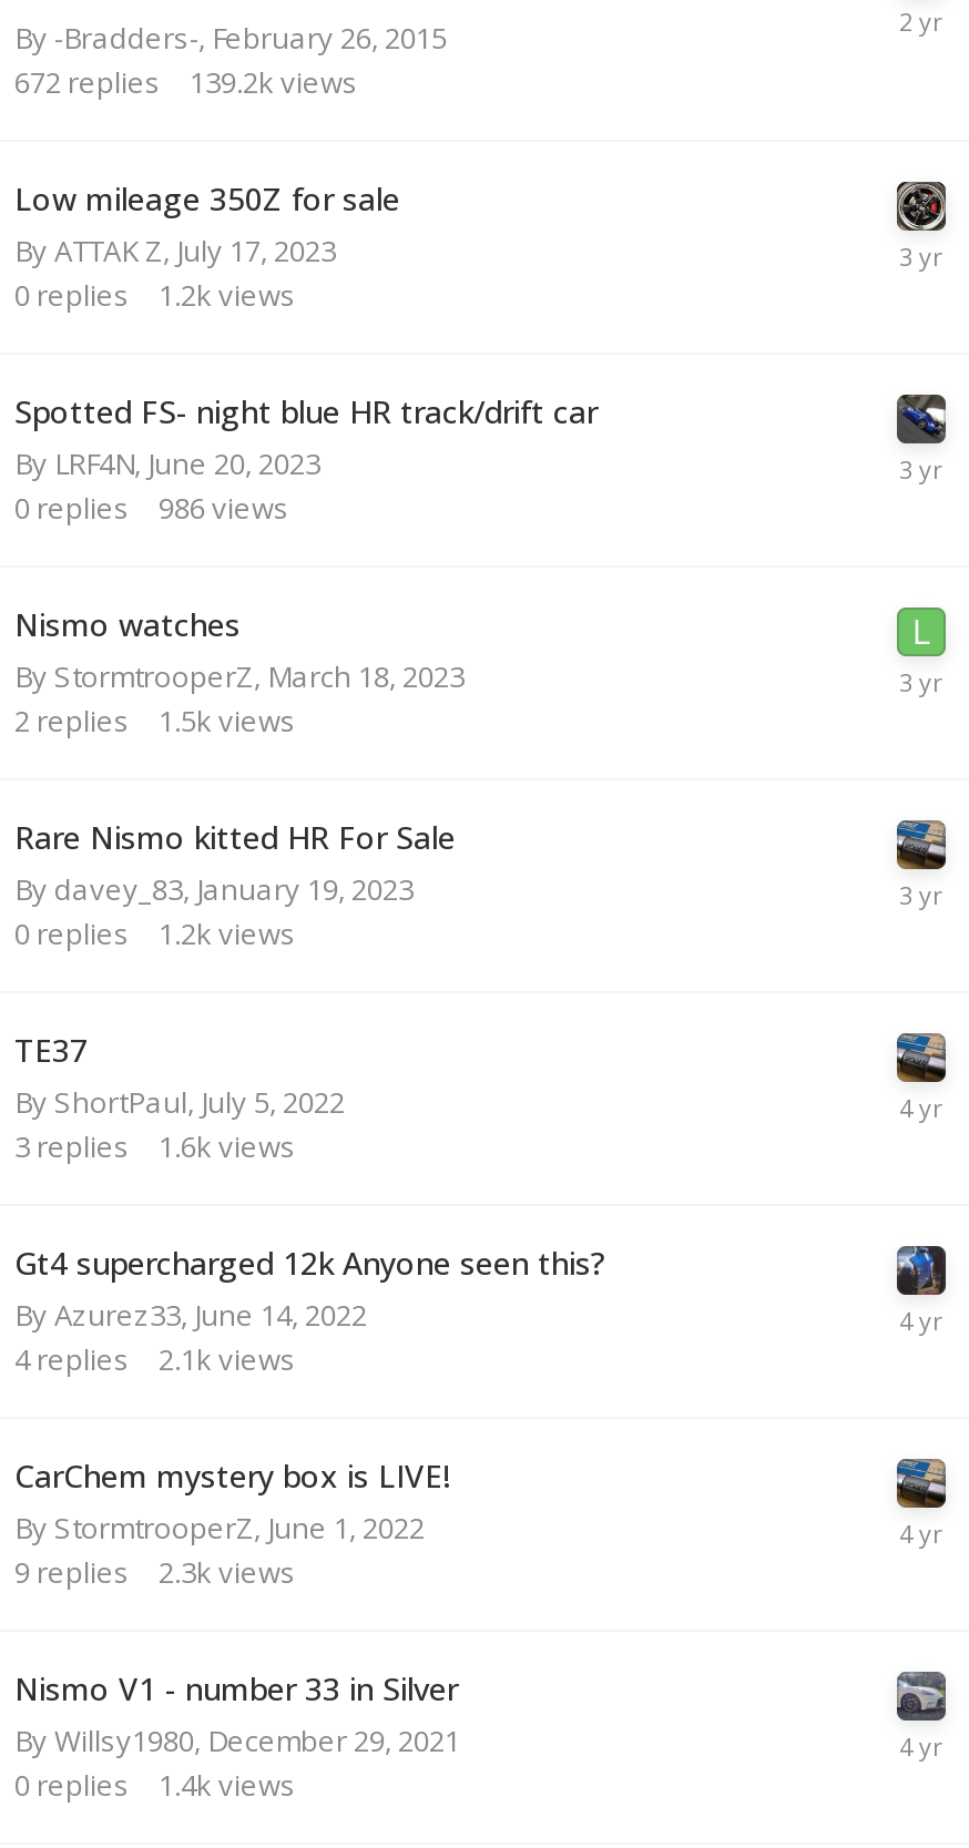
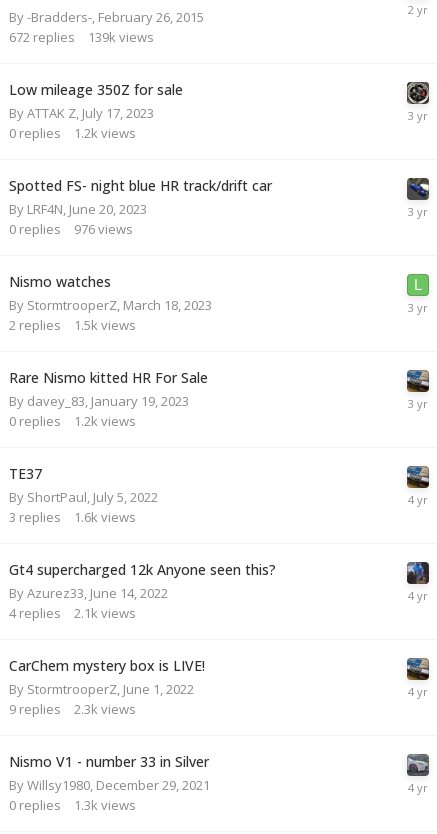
[14,61,358,101] 672 replies 139.2k views -> [9,27,154,45] 672 replies 139k views
[14,487,289,527] 0 replies 986 views -> [9,219,133,237] 0 replies 976 views
[14,1764,296,1804] 0 replies 1.4k views -> [9,795,136,813] 0 replies 1.3k views

